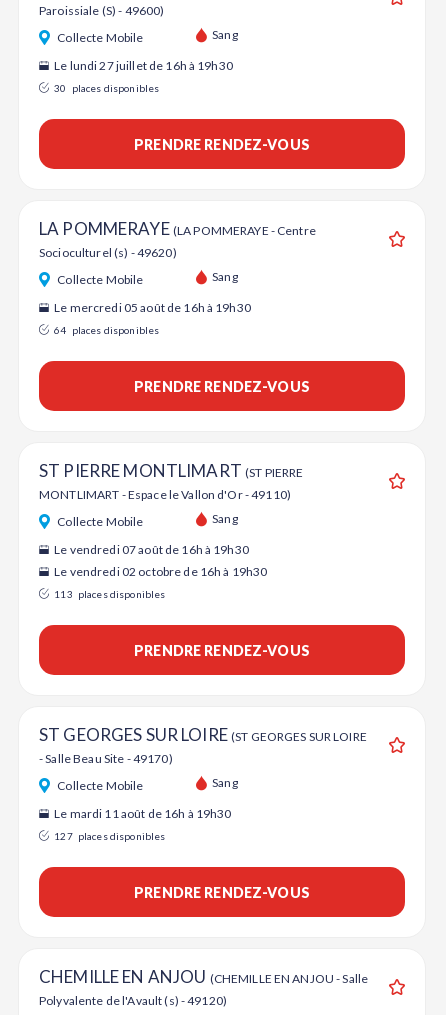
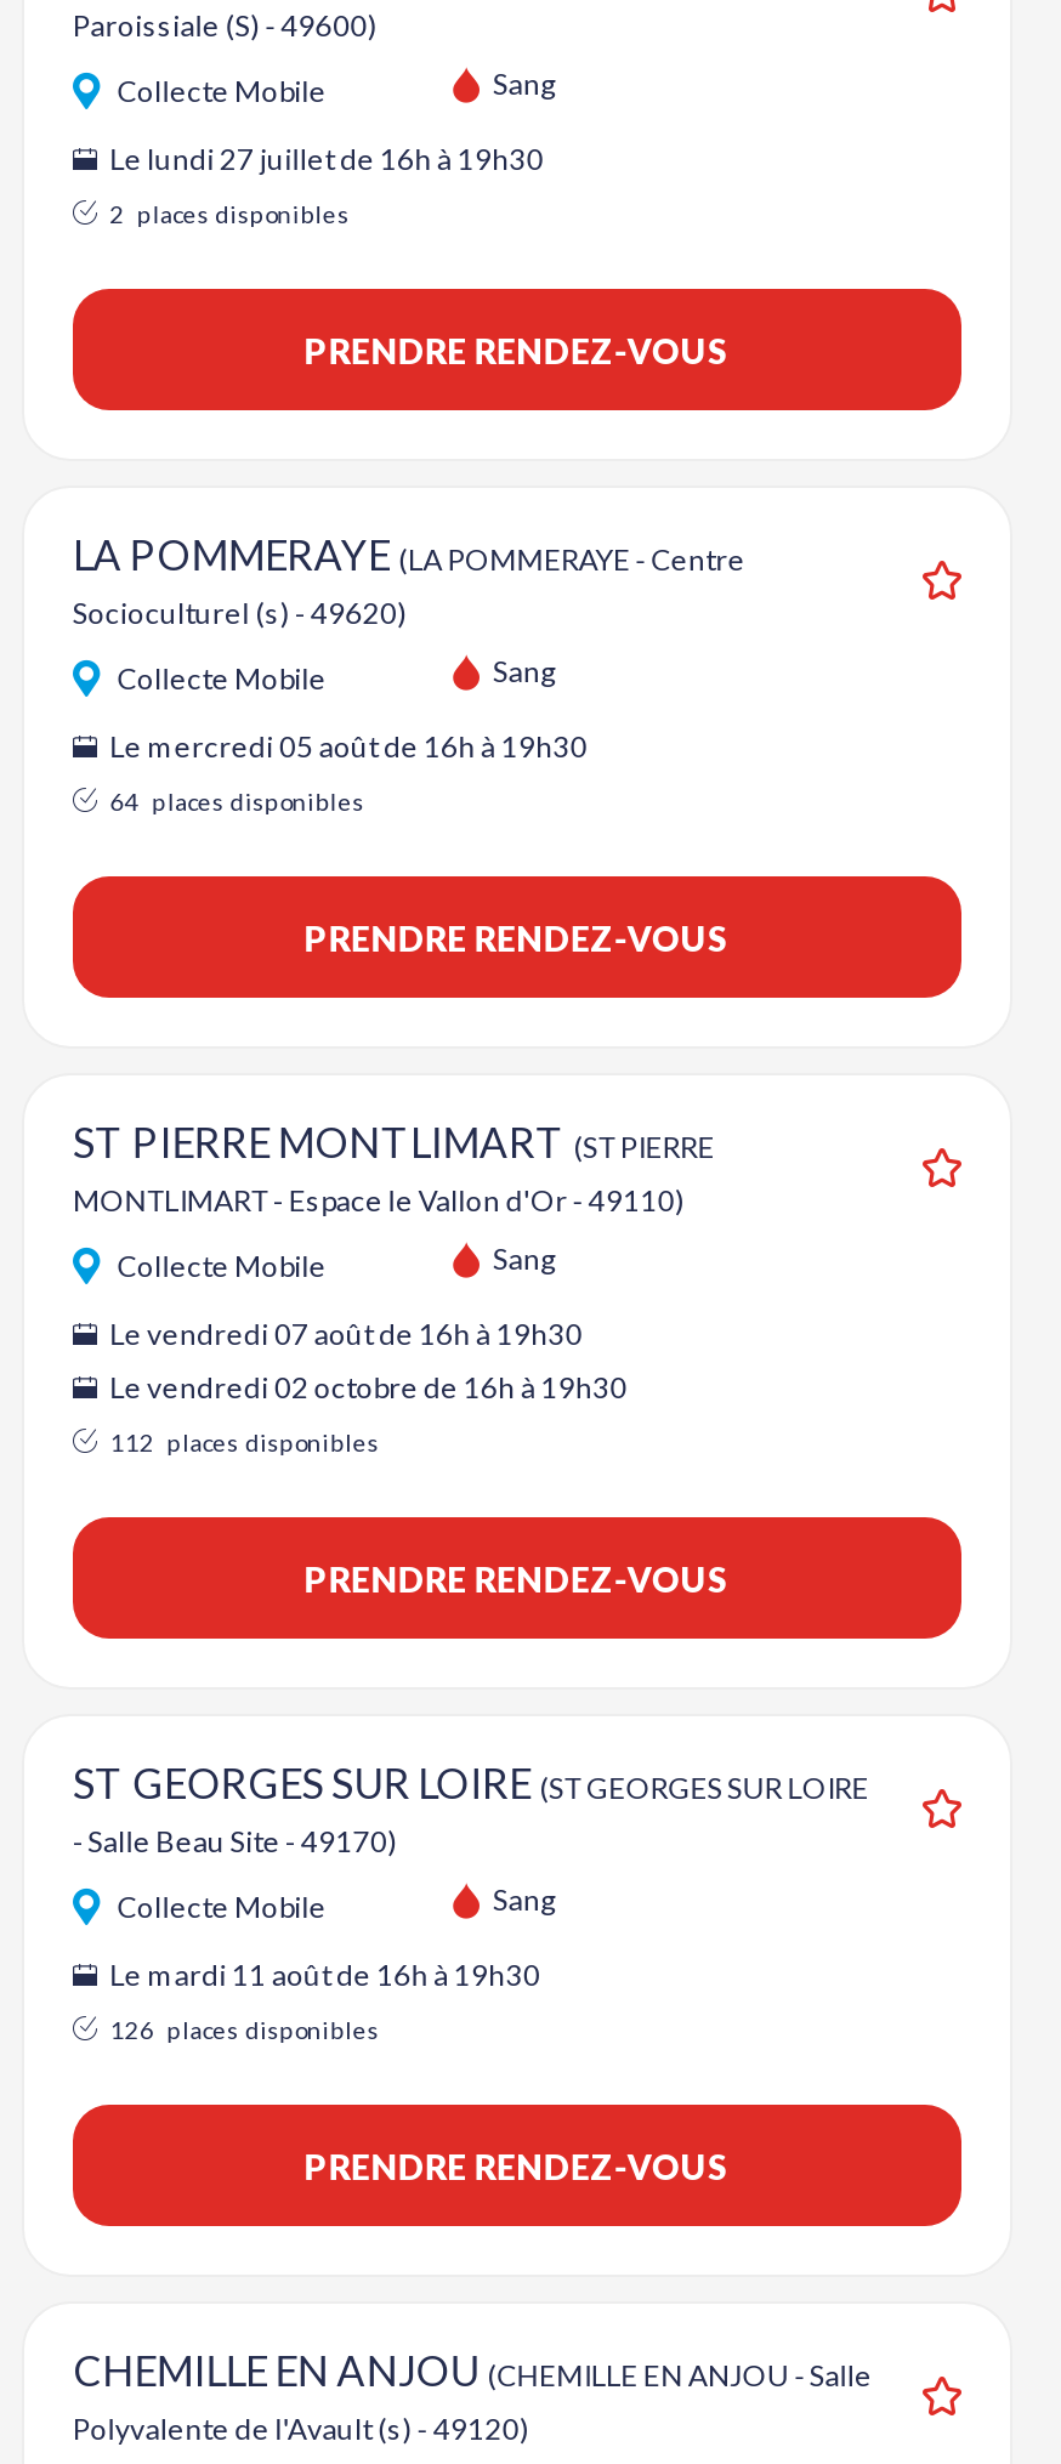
[54,82,159,94] 30 places disponibles -> [110,199,350,228] 2 places disponibles
[54,588,165,600] 113 places disponibles -> [110,1427,380,1457] 112 places disponibles
[54,830,165,842] 127 places disponibles -> [110,2015,380,2044] 126 places disponibles

